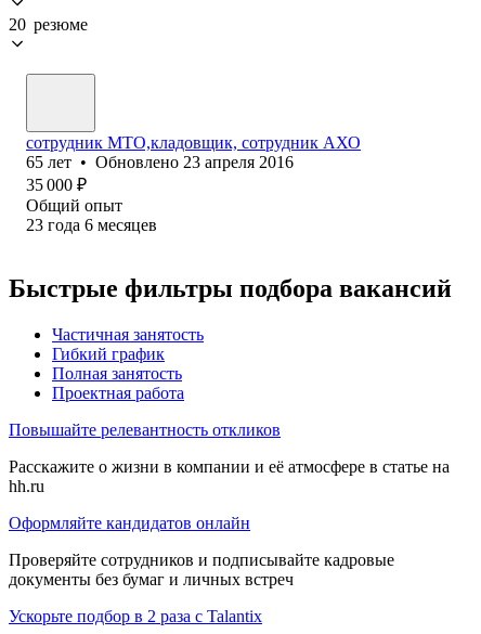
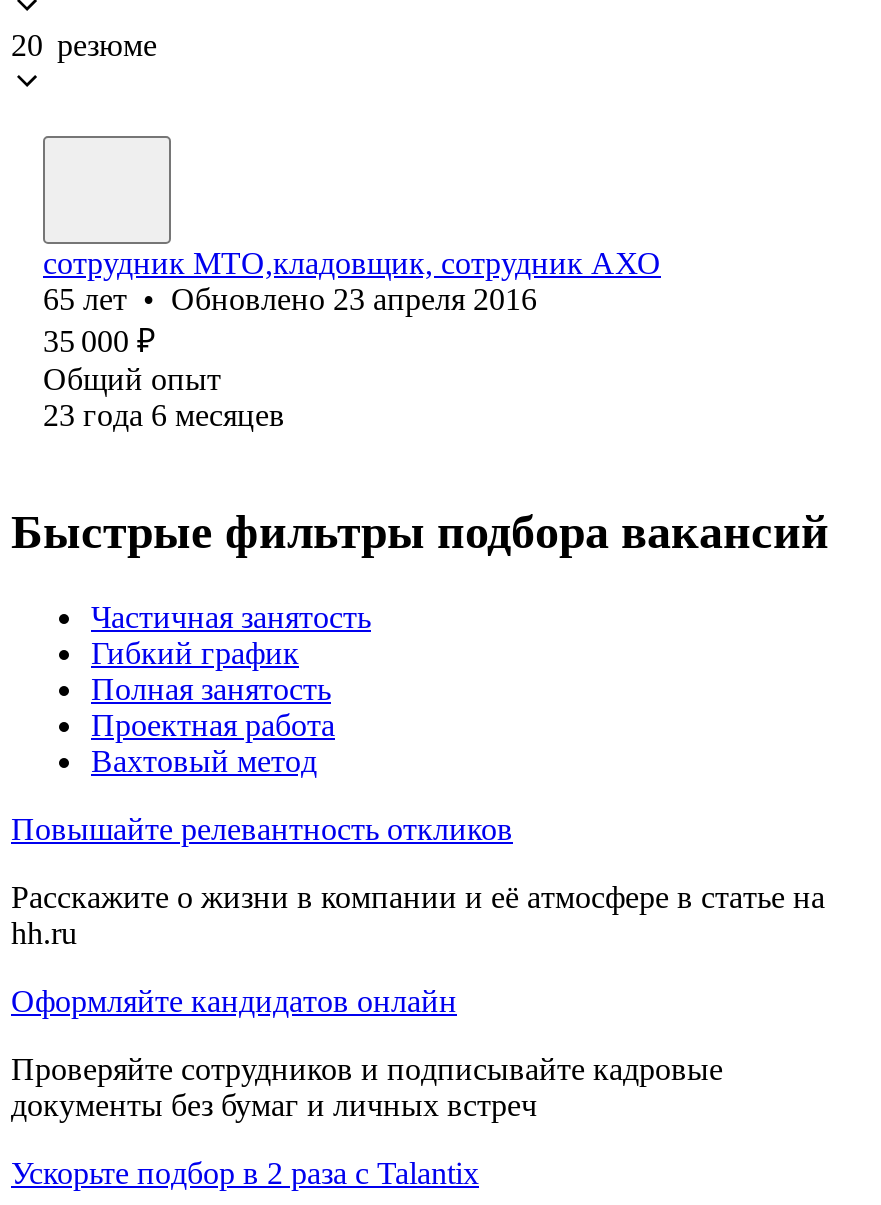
none -> [91,743,317,777] Вахтовый метод

